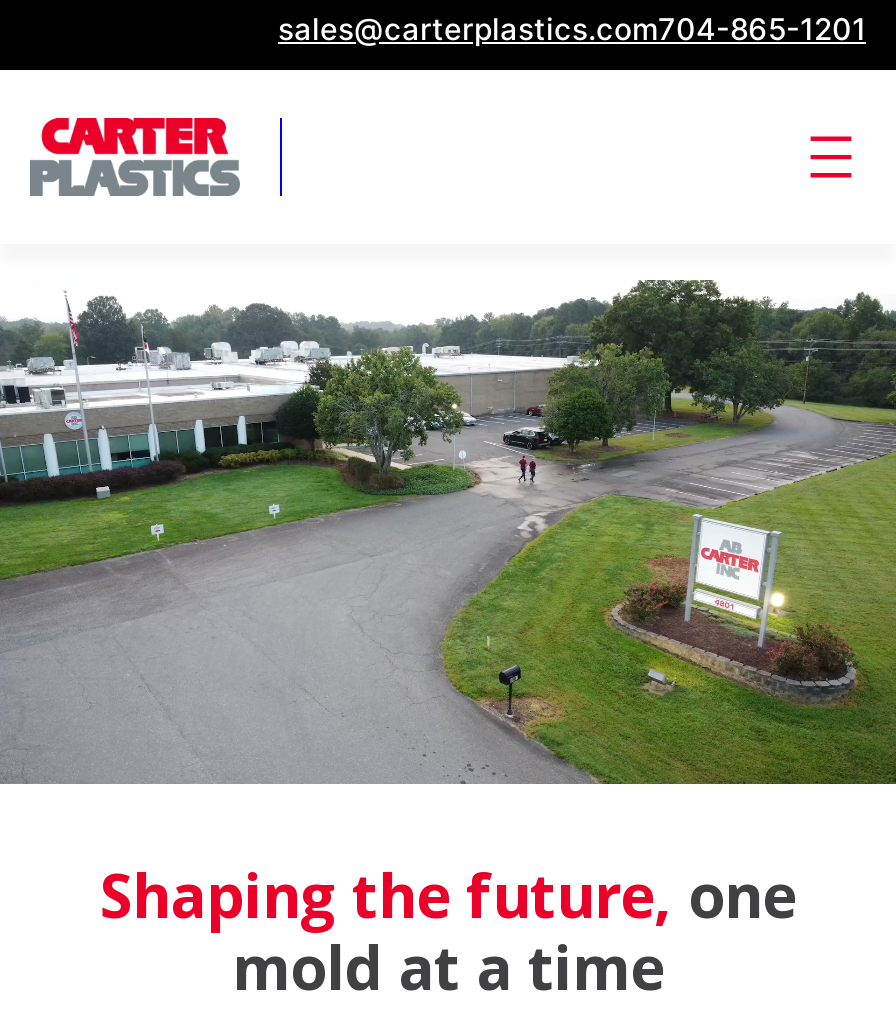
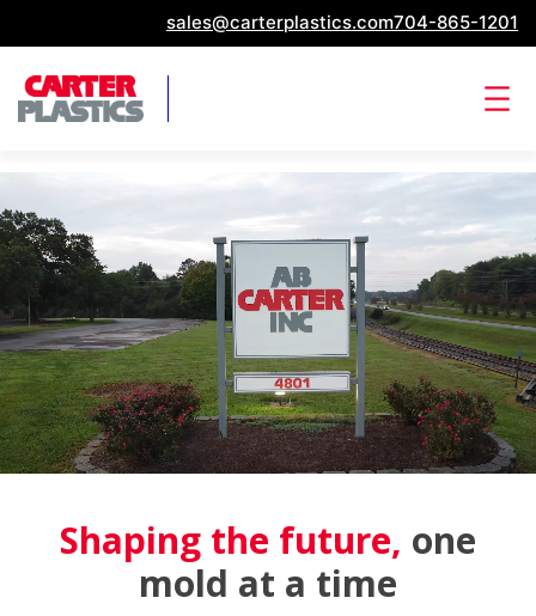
[6,278,890,784] [image] -> [4,172,532,475] [image]

